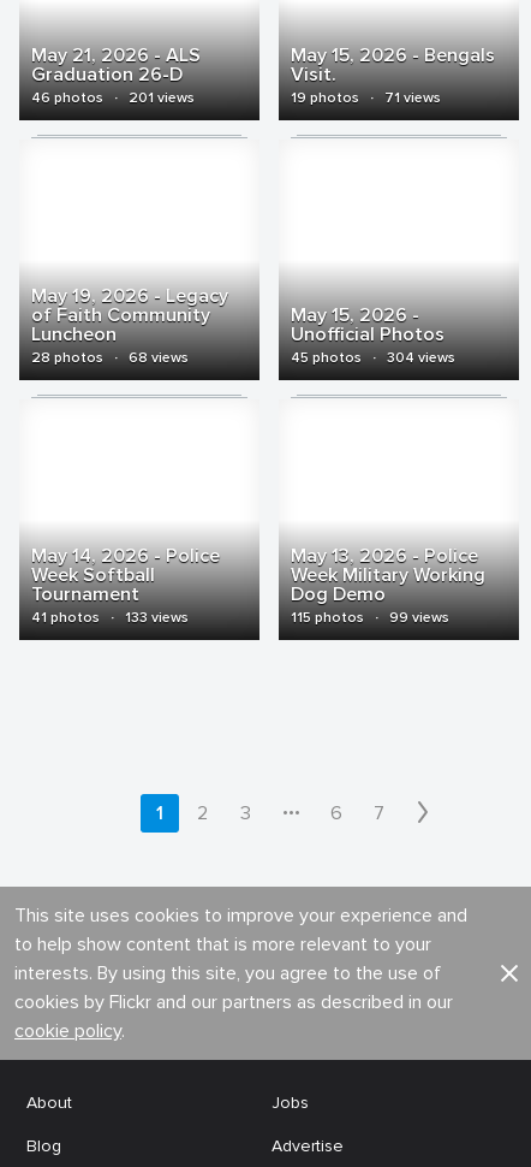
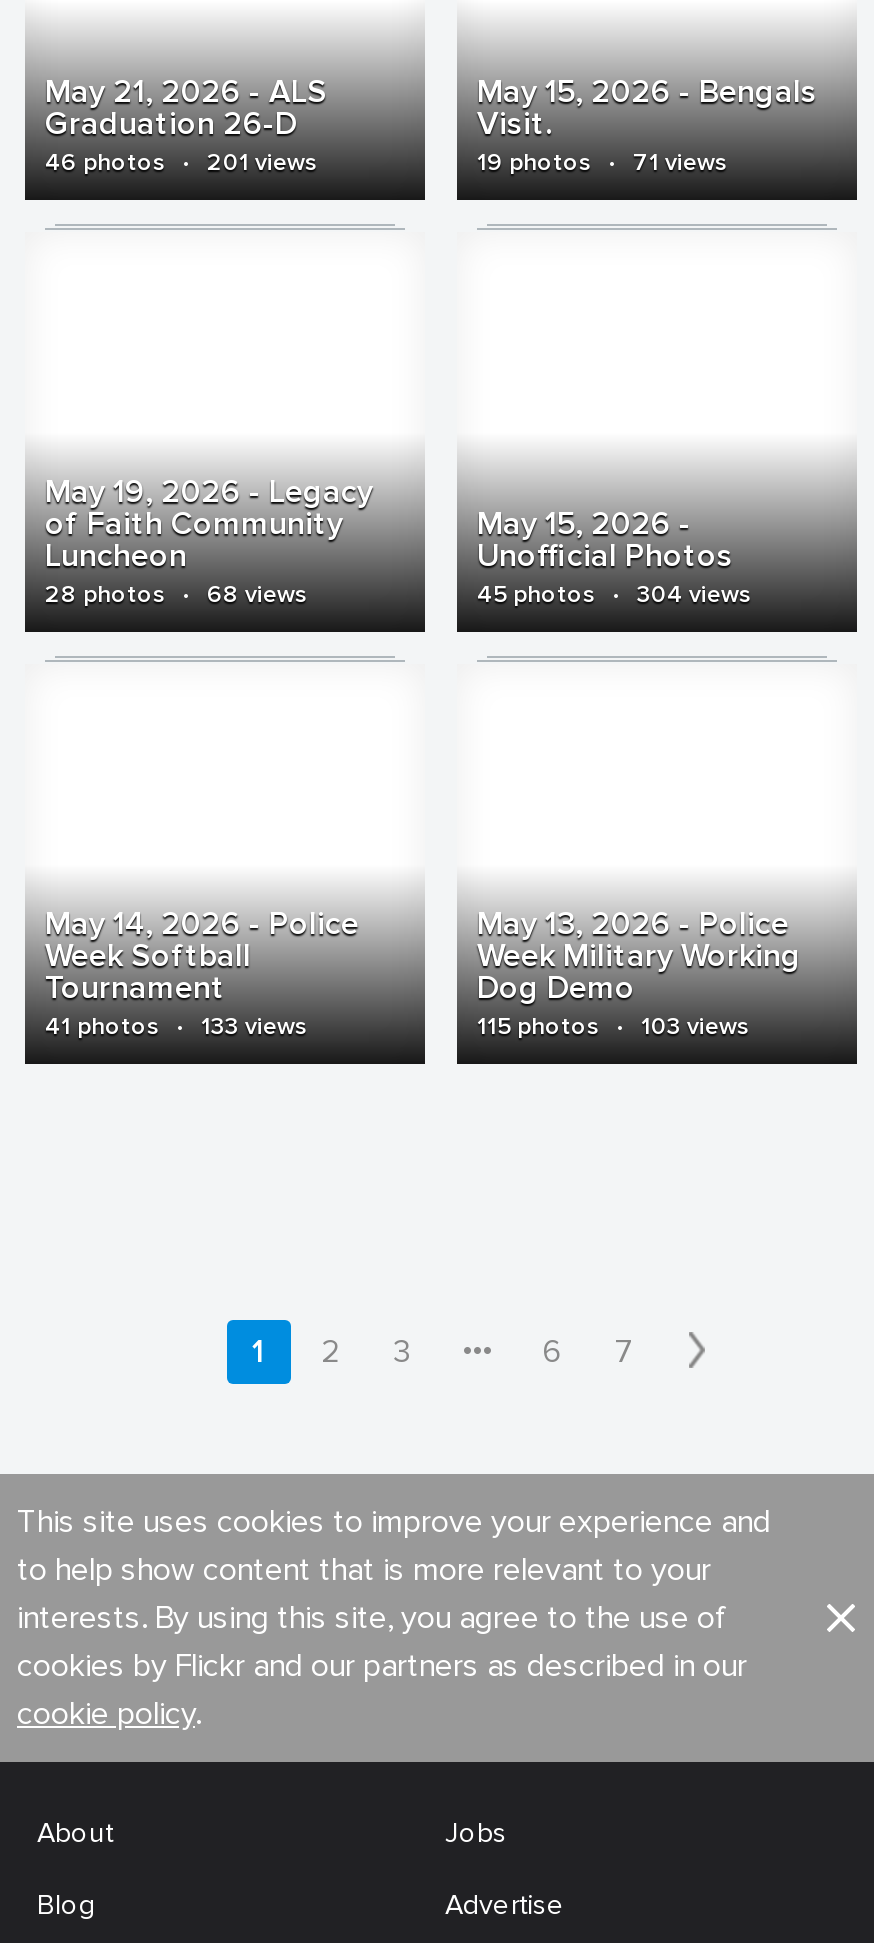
[291,609,449,627] 115 photos · 99 views -> [477,1012,749,1042] 115 photos · 103 views

